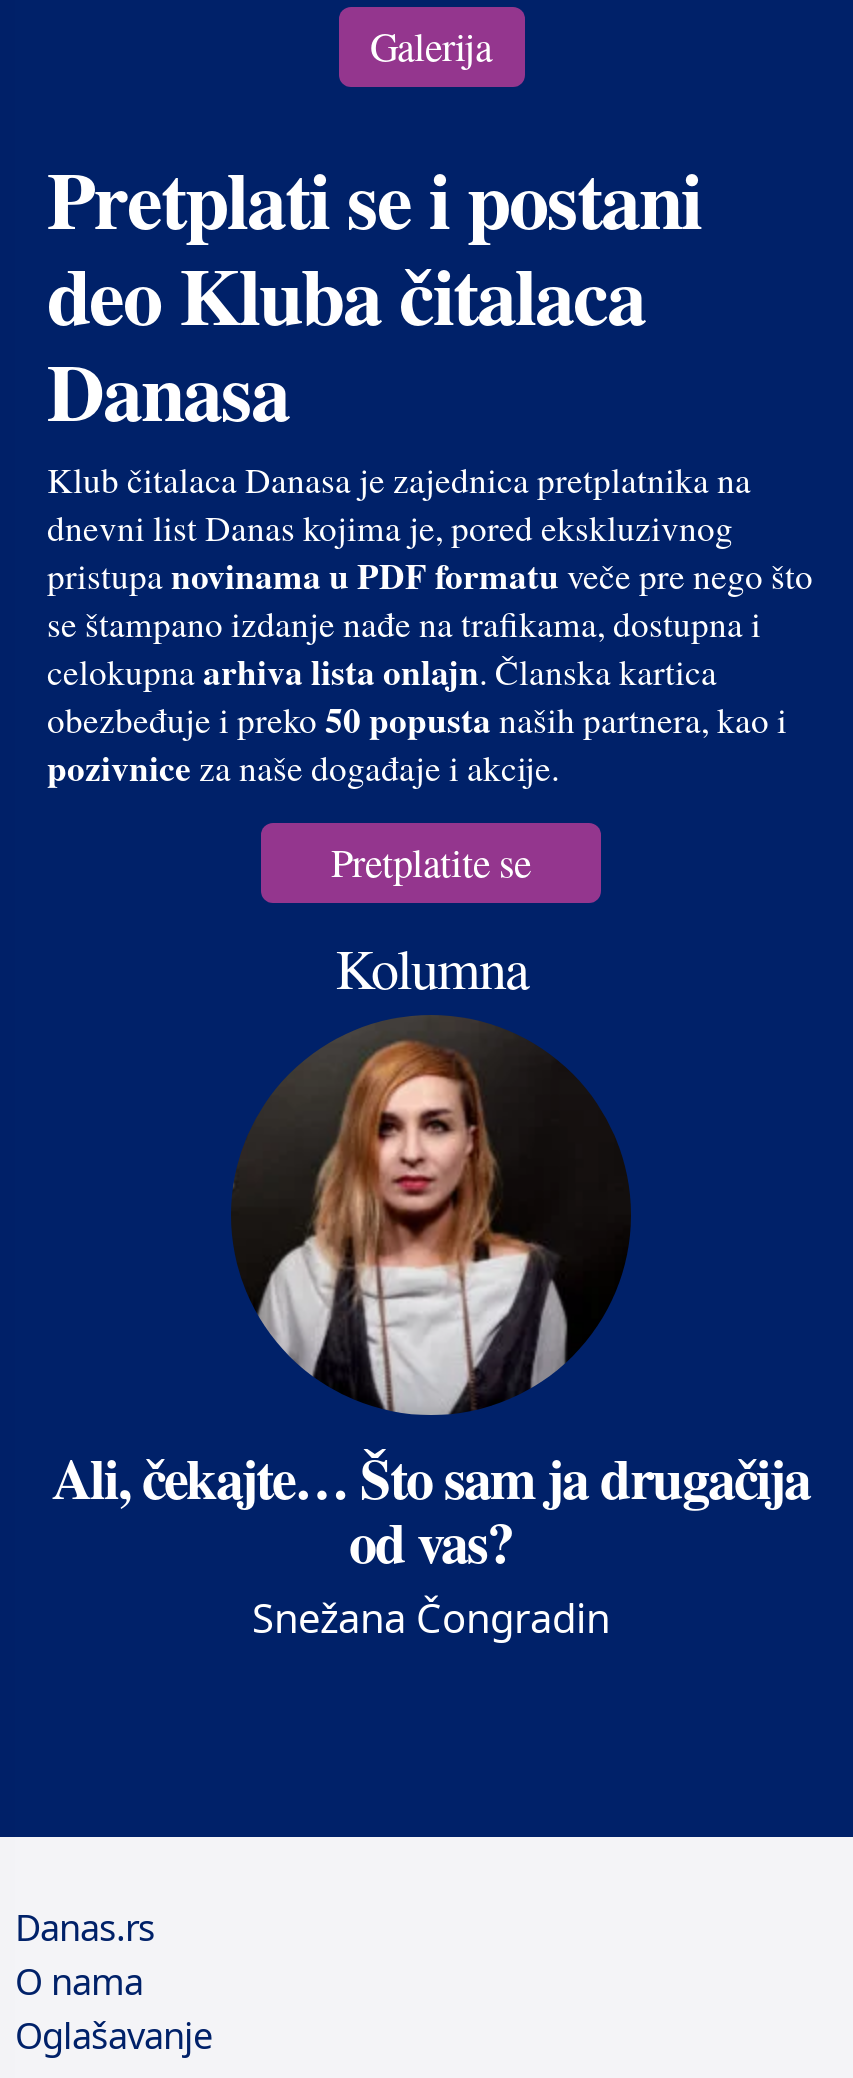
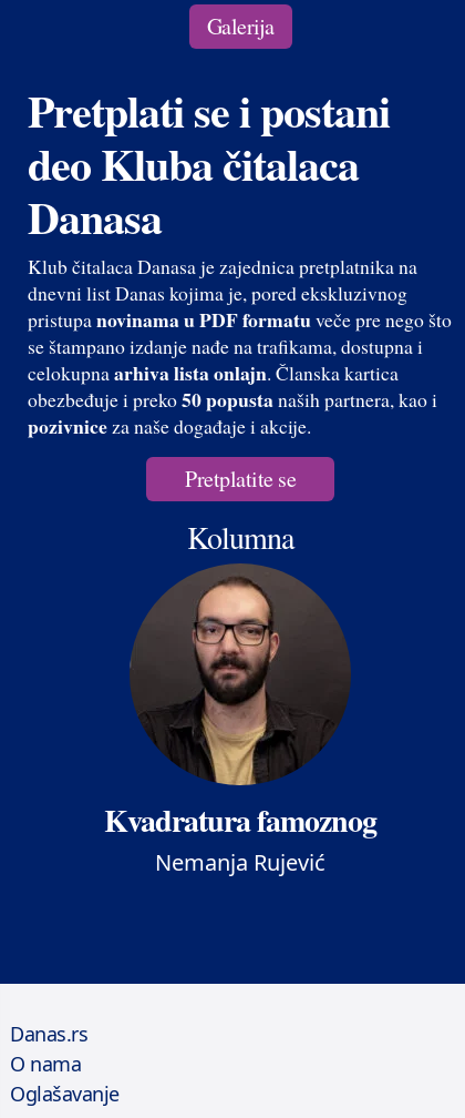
[52,1030,810,1646] [image] | Ali, čekajte… Što sam ja drugačija | od vas? | Snežana Čongradin -> [104,571,376,877] [image] | Kvadratura famoznog | Nemanja Rujević

